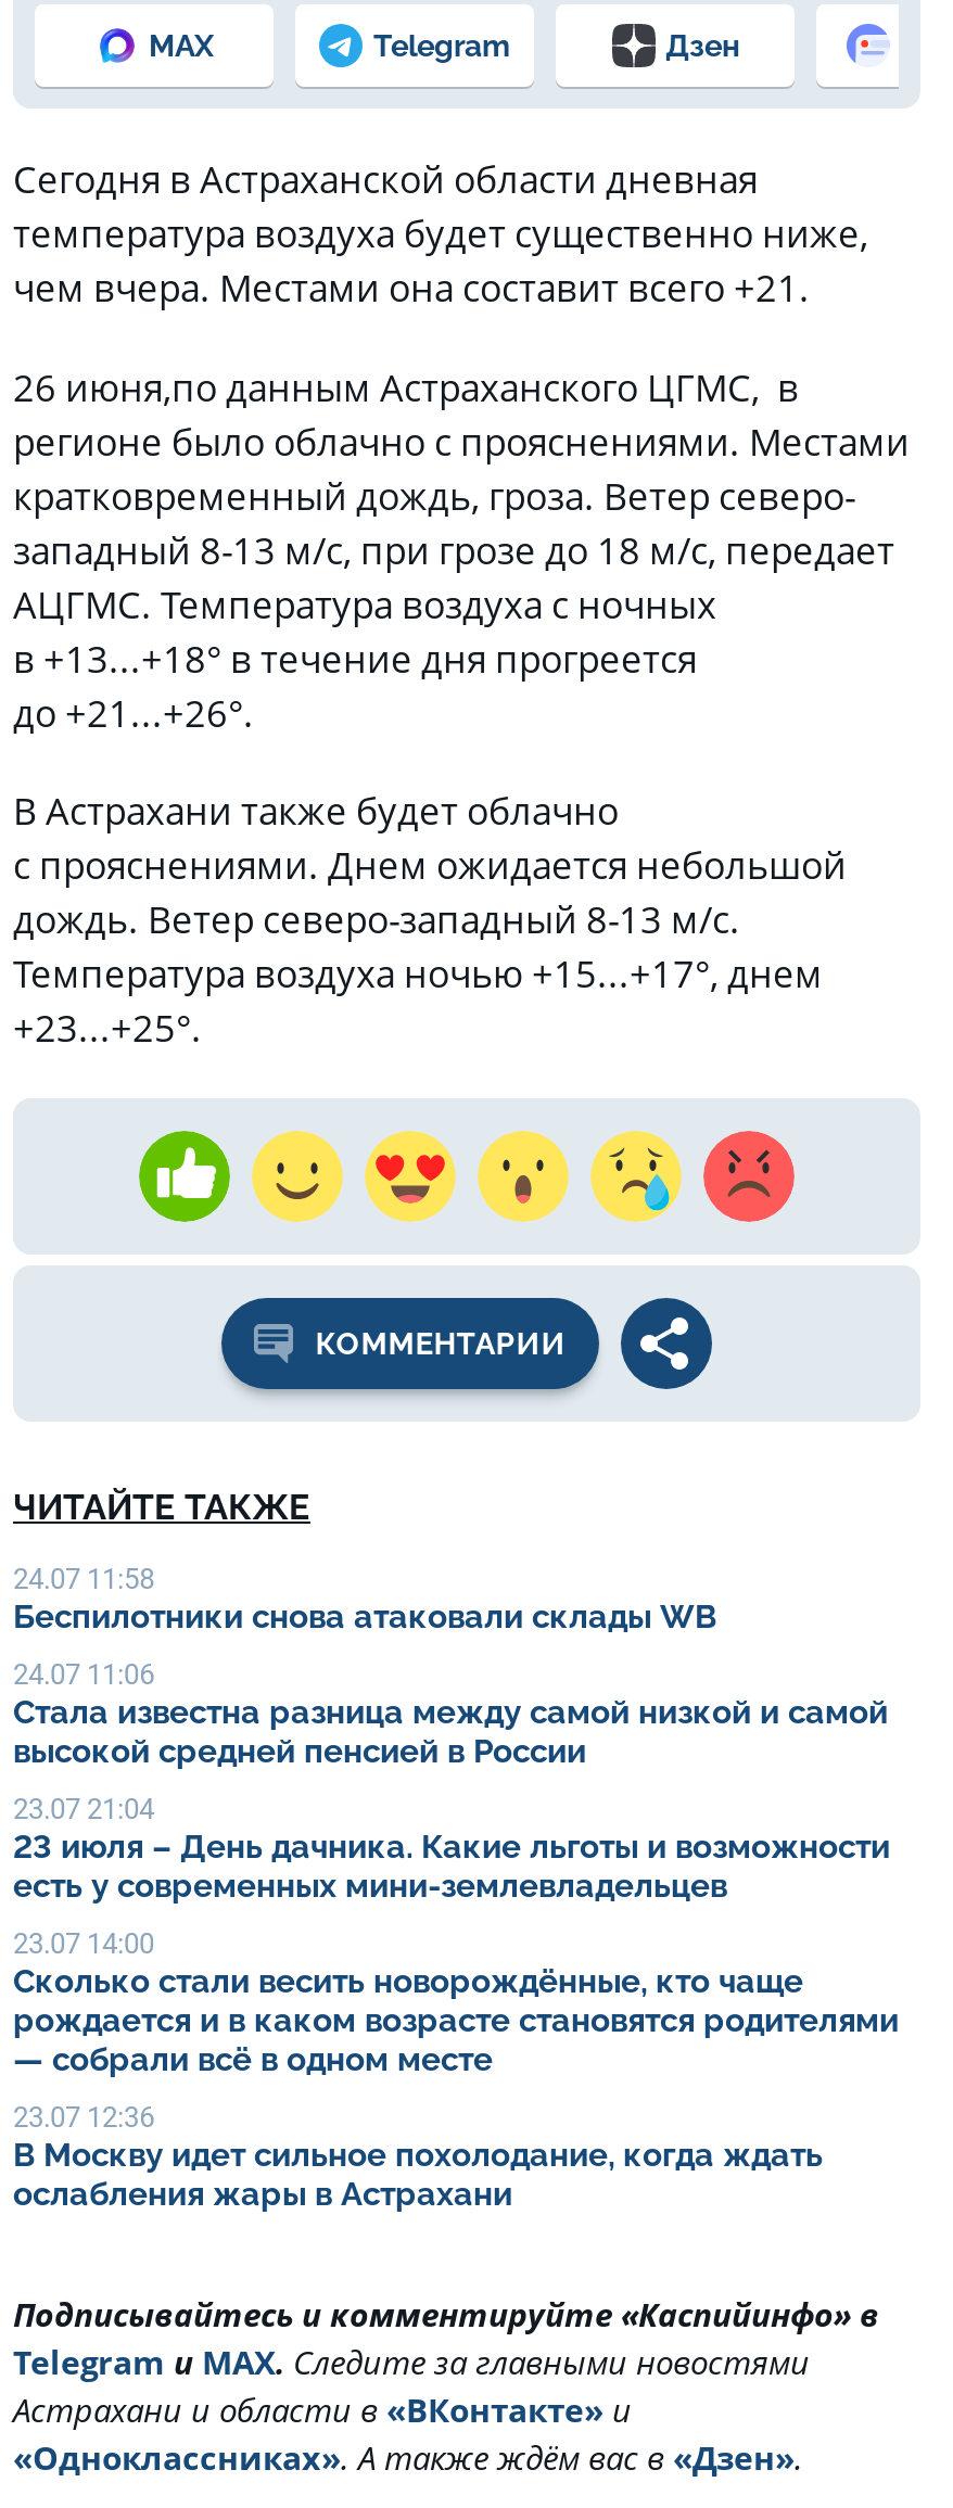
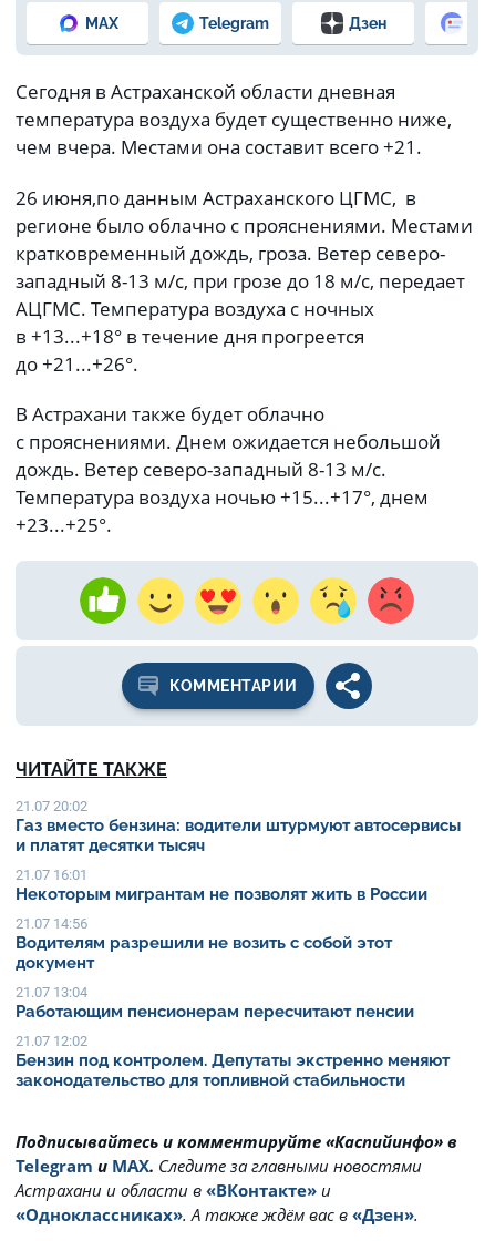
[13,1563,716,1637] 24.07 11:58 | Беспилотники снова атаковали склады WB -> [16,798,461,855] 21.07 20:02 | Газ вместо бензина: водители штурмуют автосервисы | и платят десятки тысяч
[13,1658,888,1771] 24.07 11:06 | Стала известна разница между самой низкой и самой | высокой средней пенсией в России -> [16,866,432,904] 21.07 16:01 | Некоторым мигрантам не позволят жить в России
[13,1793,890,1906] 23.07 21:04 | 23 июля – День дачника. Какие льготы и возможности | есть у современных мини-землевладельцев -> [16,915,392,973] 21.07 14:56 | Водителям разрешили не возить с собой этот | документ
[13,1927,899,2079] 23.07 14:00 | Сколько стали весить новорождённые, кто чаще | рождается и в каком возрасте становятся родителями | — собрали всё в одном месте -> [16,984,419,1022] 21.07 13:04 | Работающим пенсионерам пересчитают пенсии
[13,2101,823,2214] 23.07 12:36 | В Москву идет сильное похолодание, когда ждать | ослабления жары в Астрахани -> [16,1033,450,1090] 21.07 12:02 | Бензин под контролем. Депутаты экстренно меняют | законодательство для топливной стабильности

